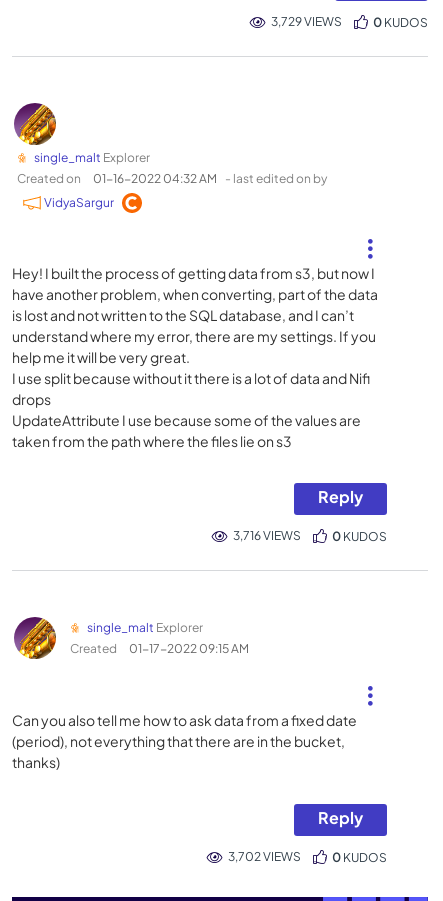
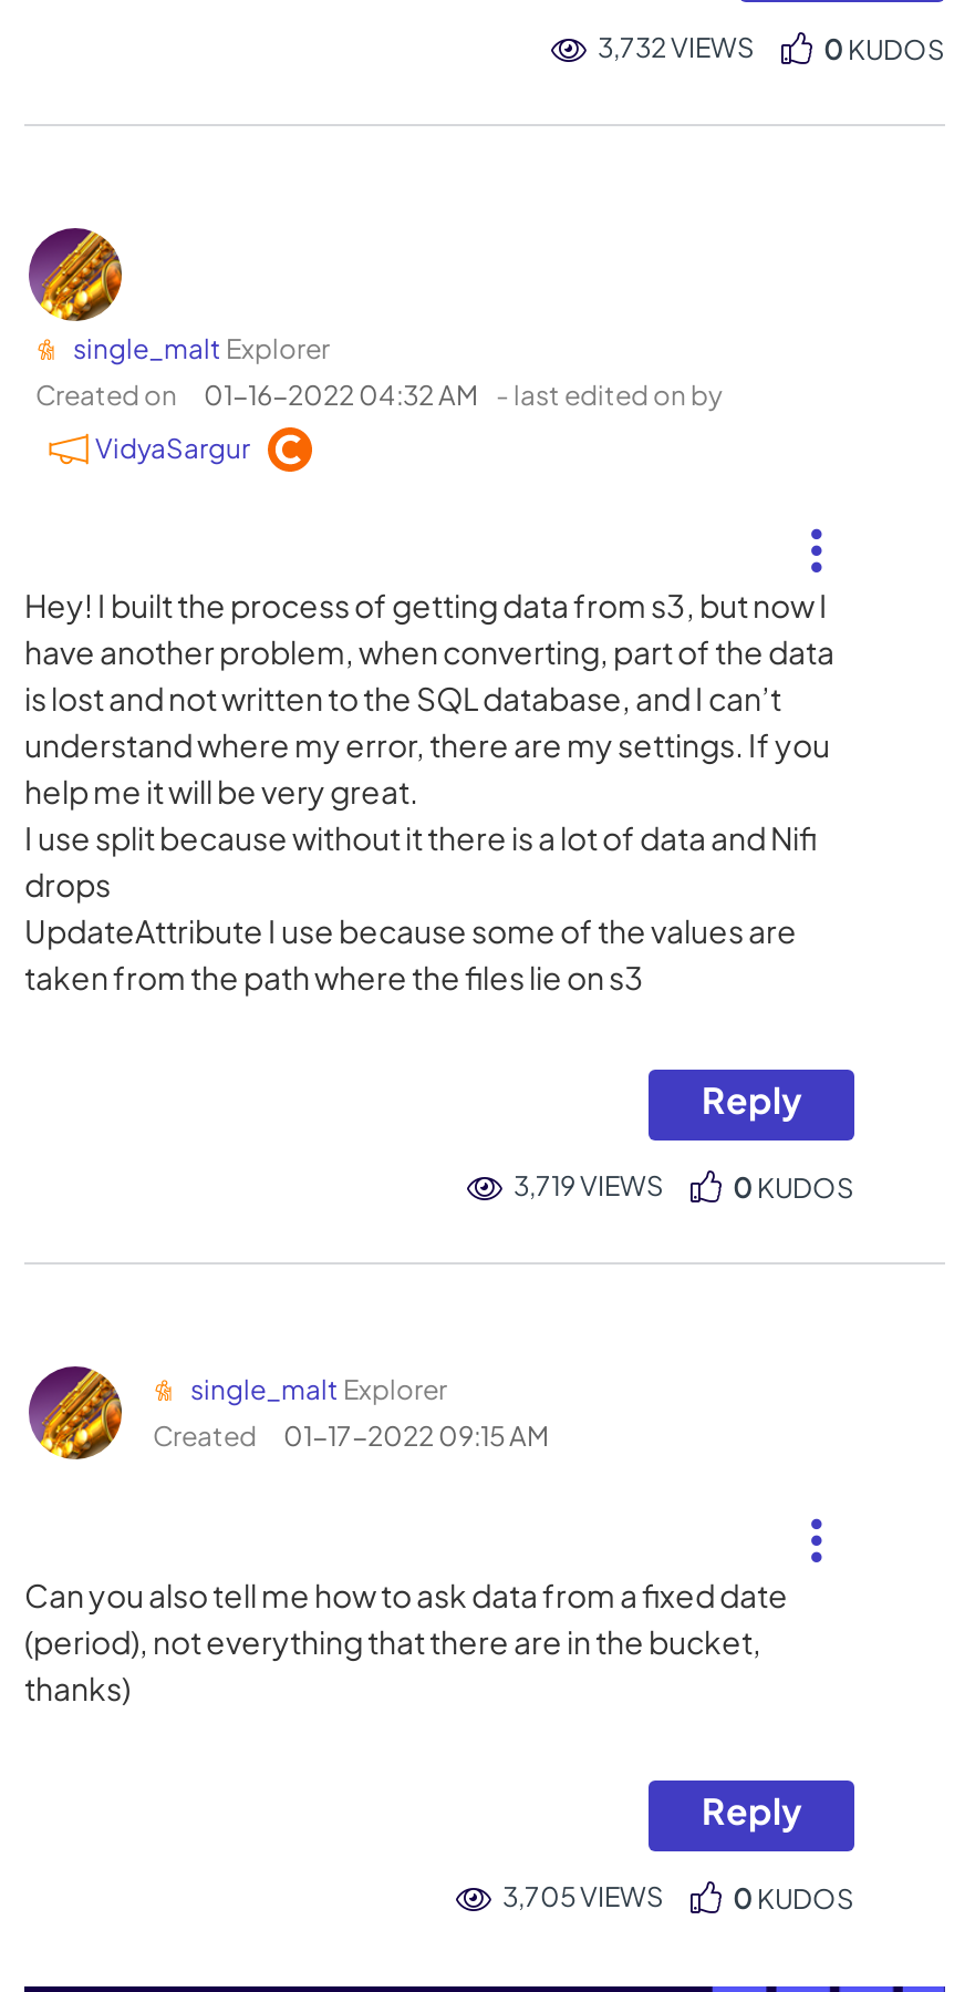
[271,14,342,29] 3,729 VIEWS -> [598,31,755,64] 3,732 VIEWS
[233,528,301,543] 3,716 VIEWS -> [514,1170,664,1203] 3,719 VIEWS
[228,849,301,864] 3,702 VIEWS -> [502,1881,664,1914] 3,705 VIEWS

